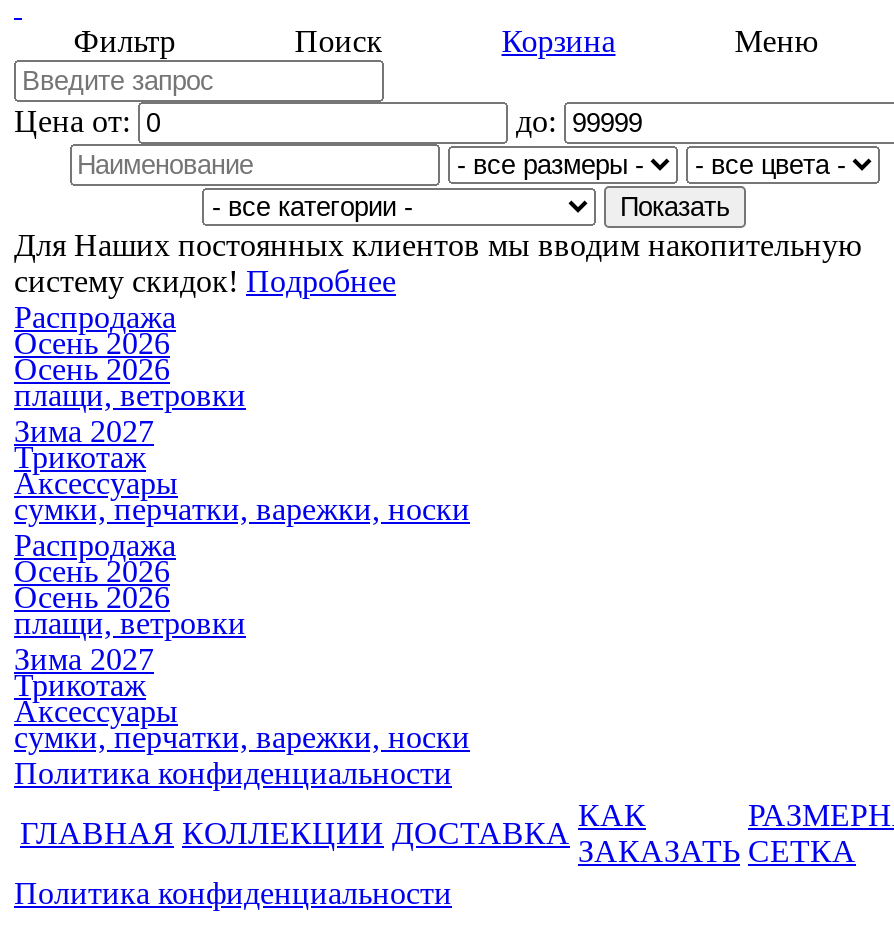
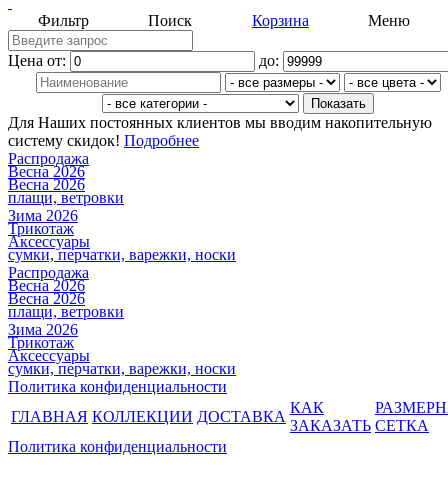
[14,326,170,386] Осень 2026 | Осень 2026 -> [8,163,85,193] Весна 2026 | Весна 2026
[14,414,154,448] Зима 2027 -> [8,207,78,224] Зима 2026
[14,554,170,614] Осень 2026 | Осень 2026 -> [8,277,85,307] Весна 2026 | Весна 2026
[14,642,154,676] Зима 2027 -> [8,321,78,338] Зима 2026

